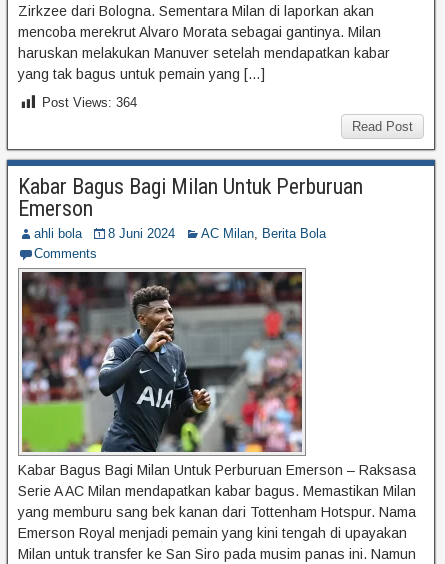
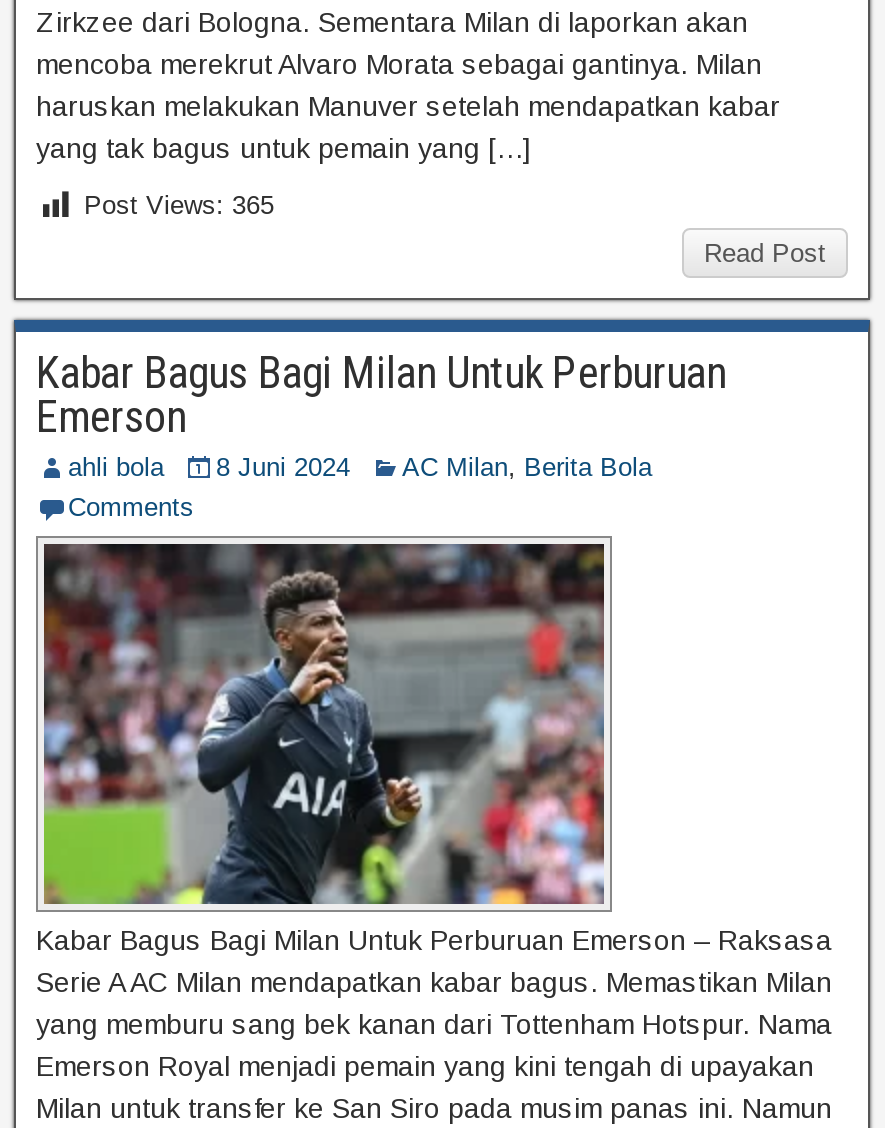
[42,95,137,110] Post Views: 364 -> [84,190,274,220] Post Views: 365

